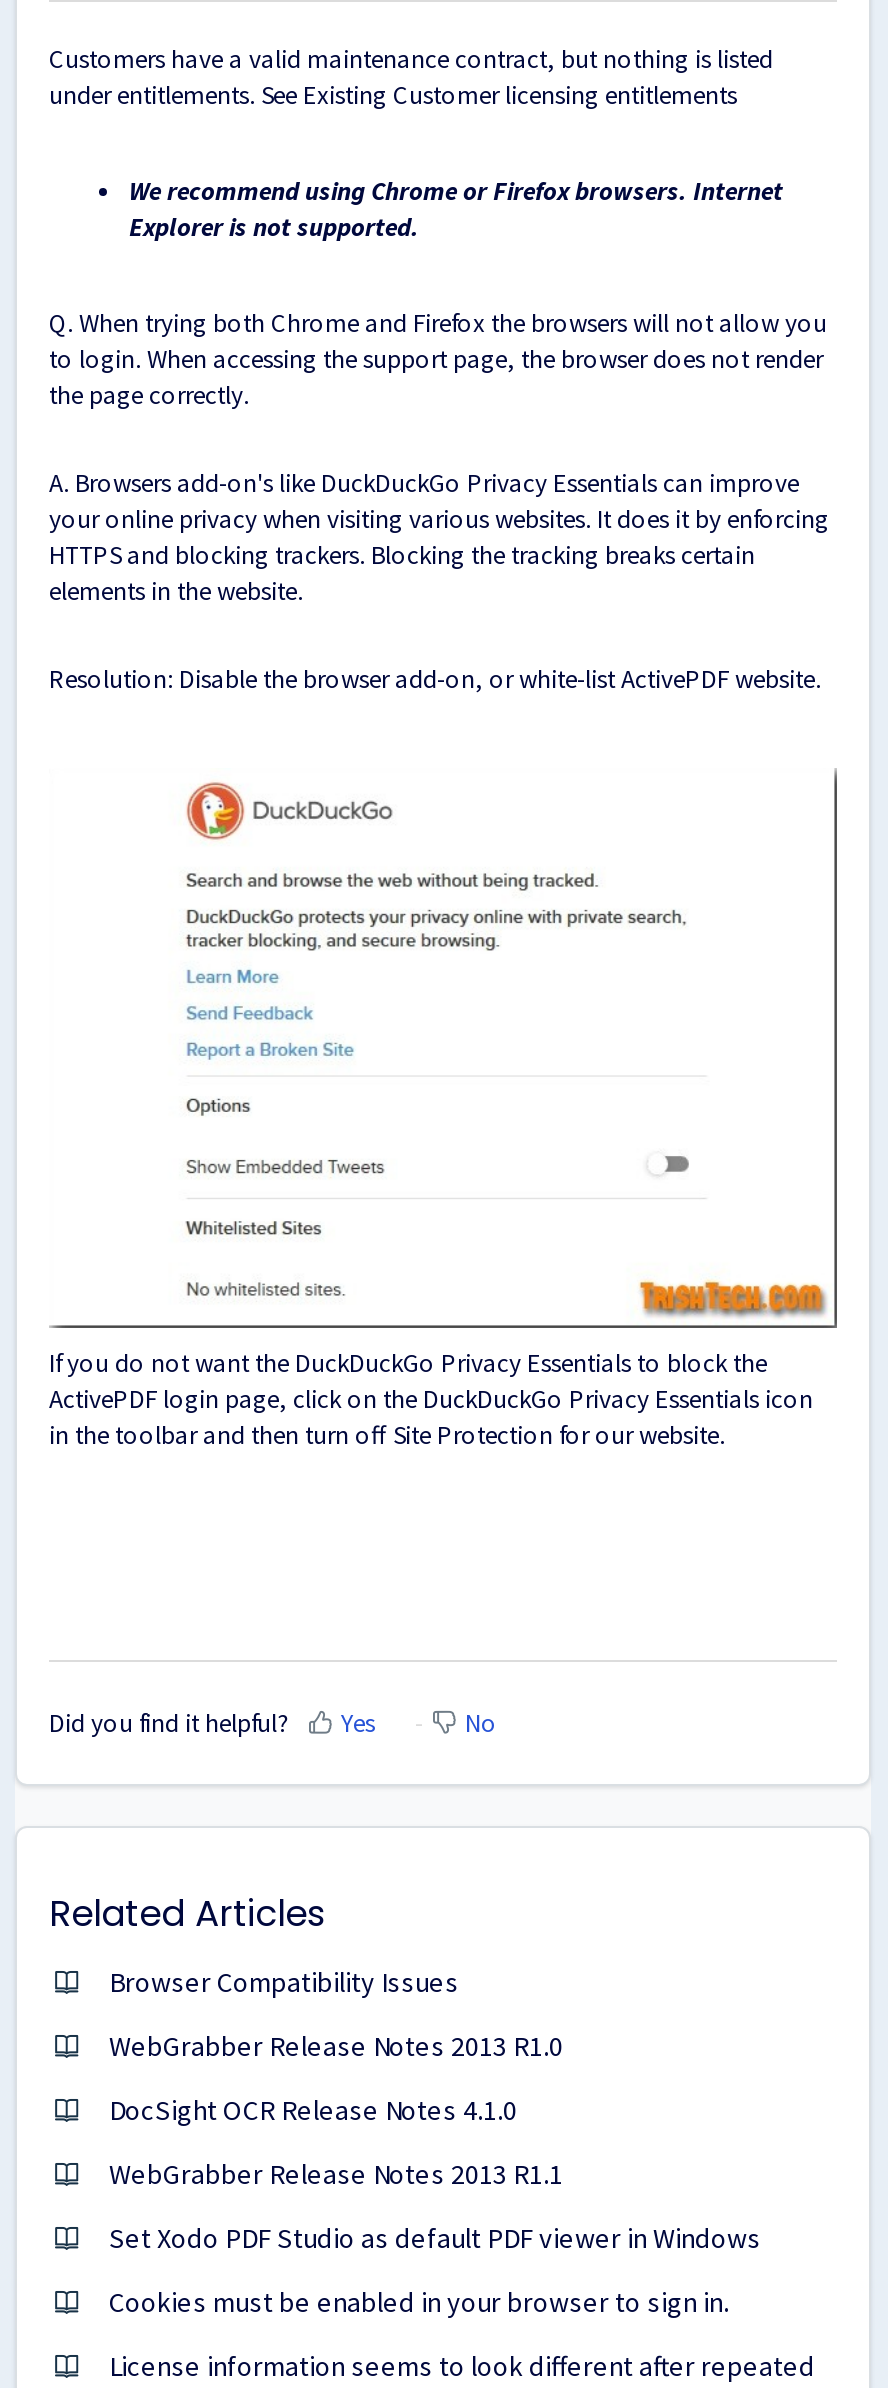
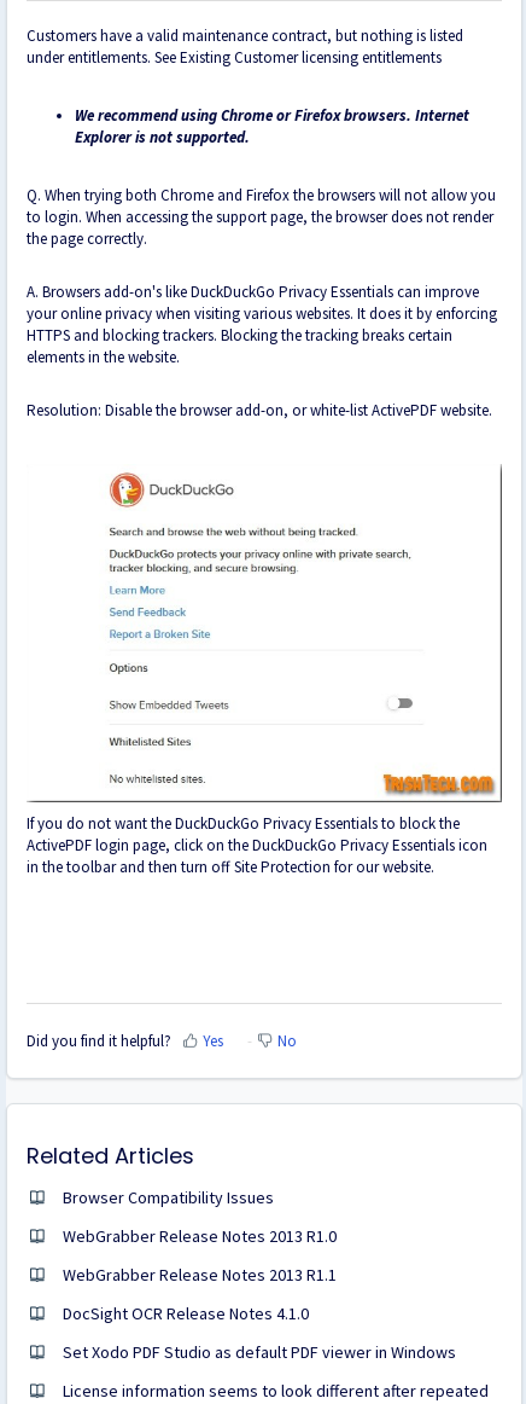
moved [109,2092,517,2128] -> [63,1303,309,1324]: DocSight OCR Release Notes 4.1.0
[109,2284,729,2320] Cookies must be enabled in your browser to sign in. -> none

